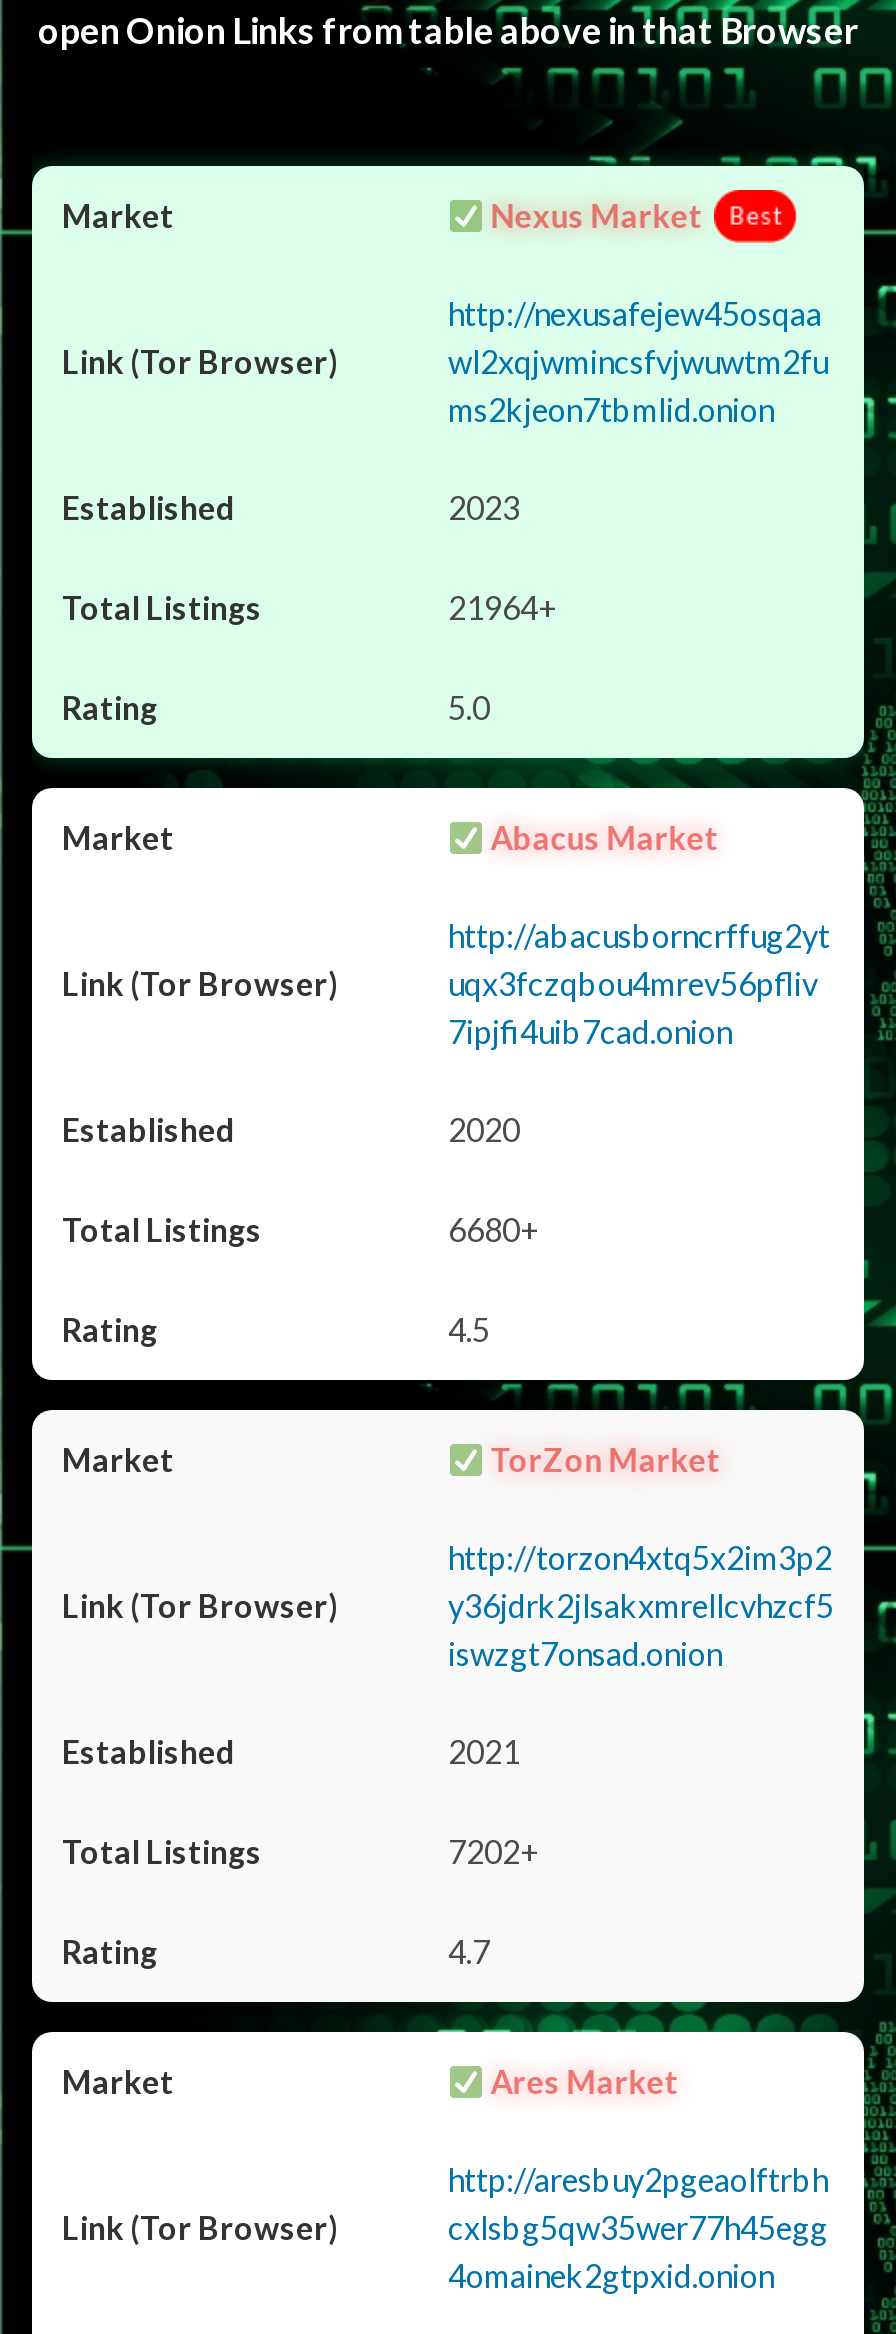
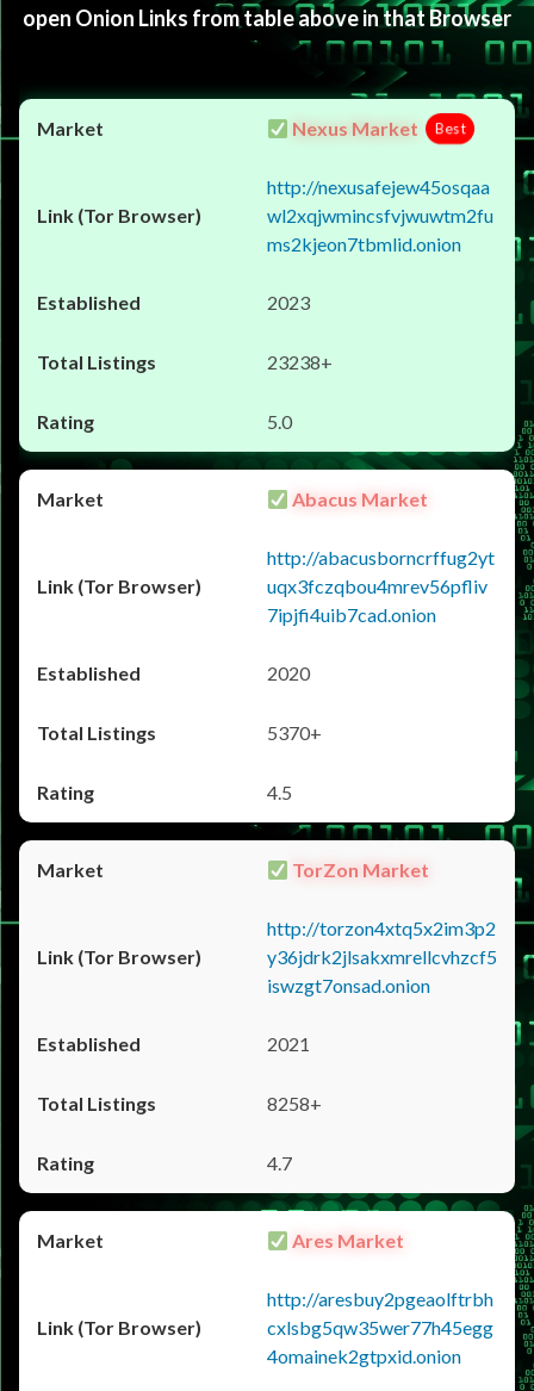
[448,588,558,626] 21964+ -> [267,350,333,373] 23238+
[448,1210,540,1248] 6680+ -> [267,721,322,744] 5370+
[448,1832,540,1870] 7202+ -> [267,1092,322,1114] 8258+

